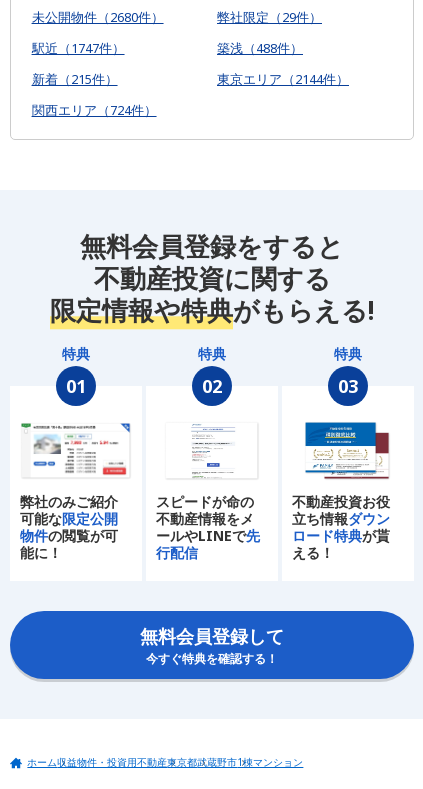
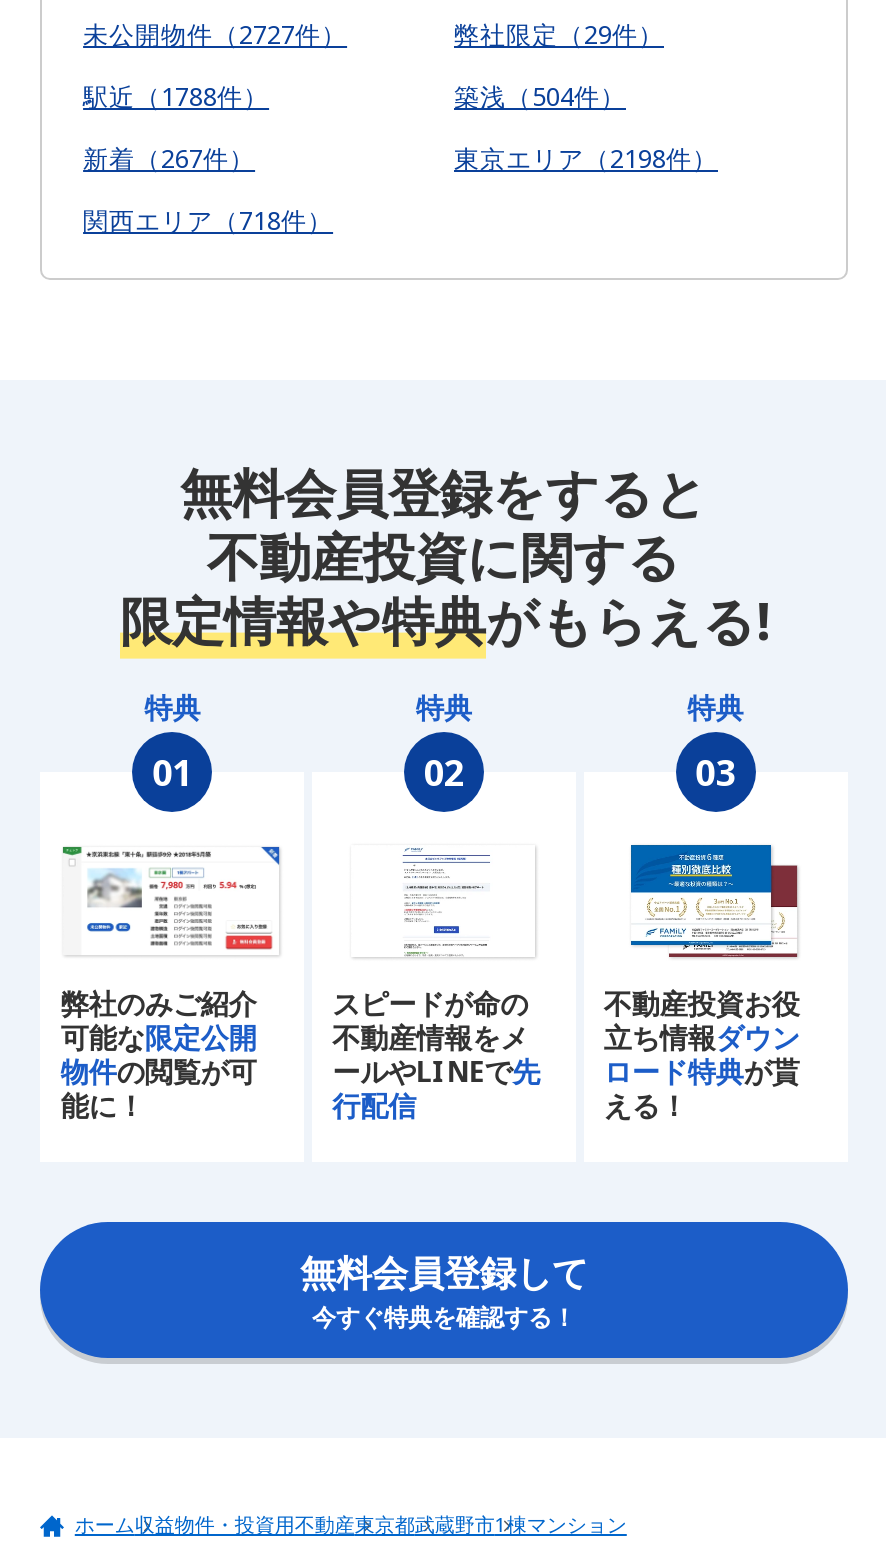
[31,9,163,26] 未公開物件（2680件） -> [83,18,347,52] 未公開物件（2727件）
[31,40,124,57] 駅近（1747件） -> [83,80,269,114] 駅近（1788件）
[217,40,303,57] 築浅（488件） -> [454,80,626,114] 築浅（504件）
[31,71,117,88] 新着（215件） -> [83,142,255,176] 新着（267件）
[217,71,349,88] 東京エリア（2144件） -> [454,142,718,176] 東京エリア（2198件）
[31,102,156,119] 関西エリア（724件） -> [83,204,333,238] 関西エリア（718件）

